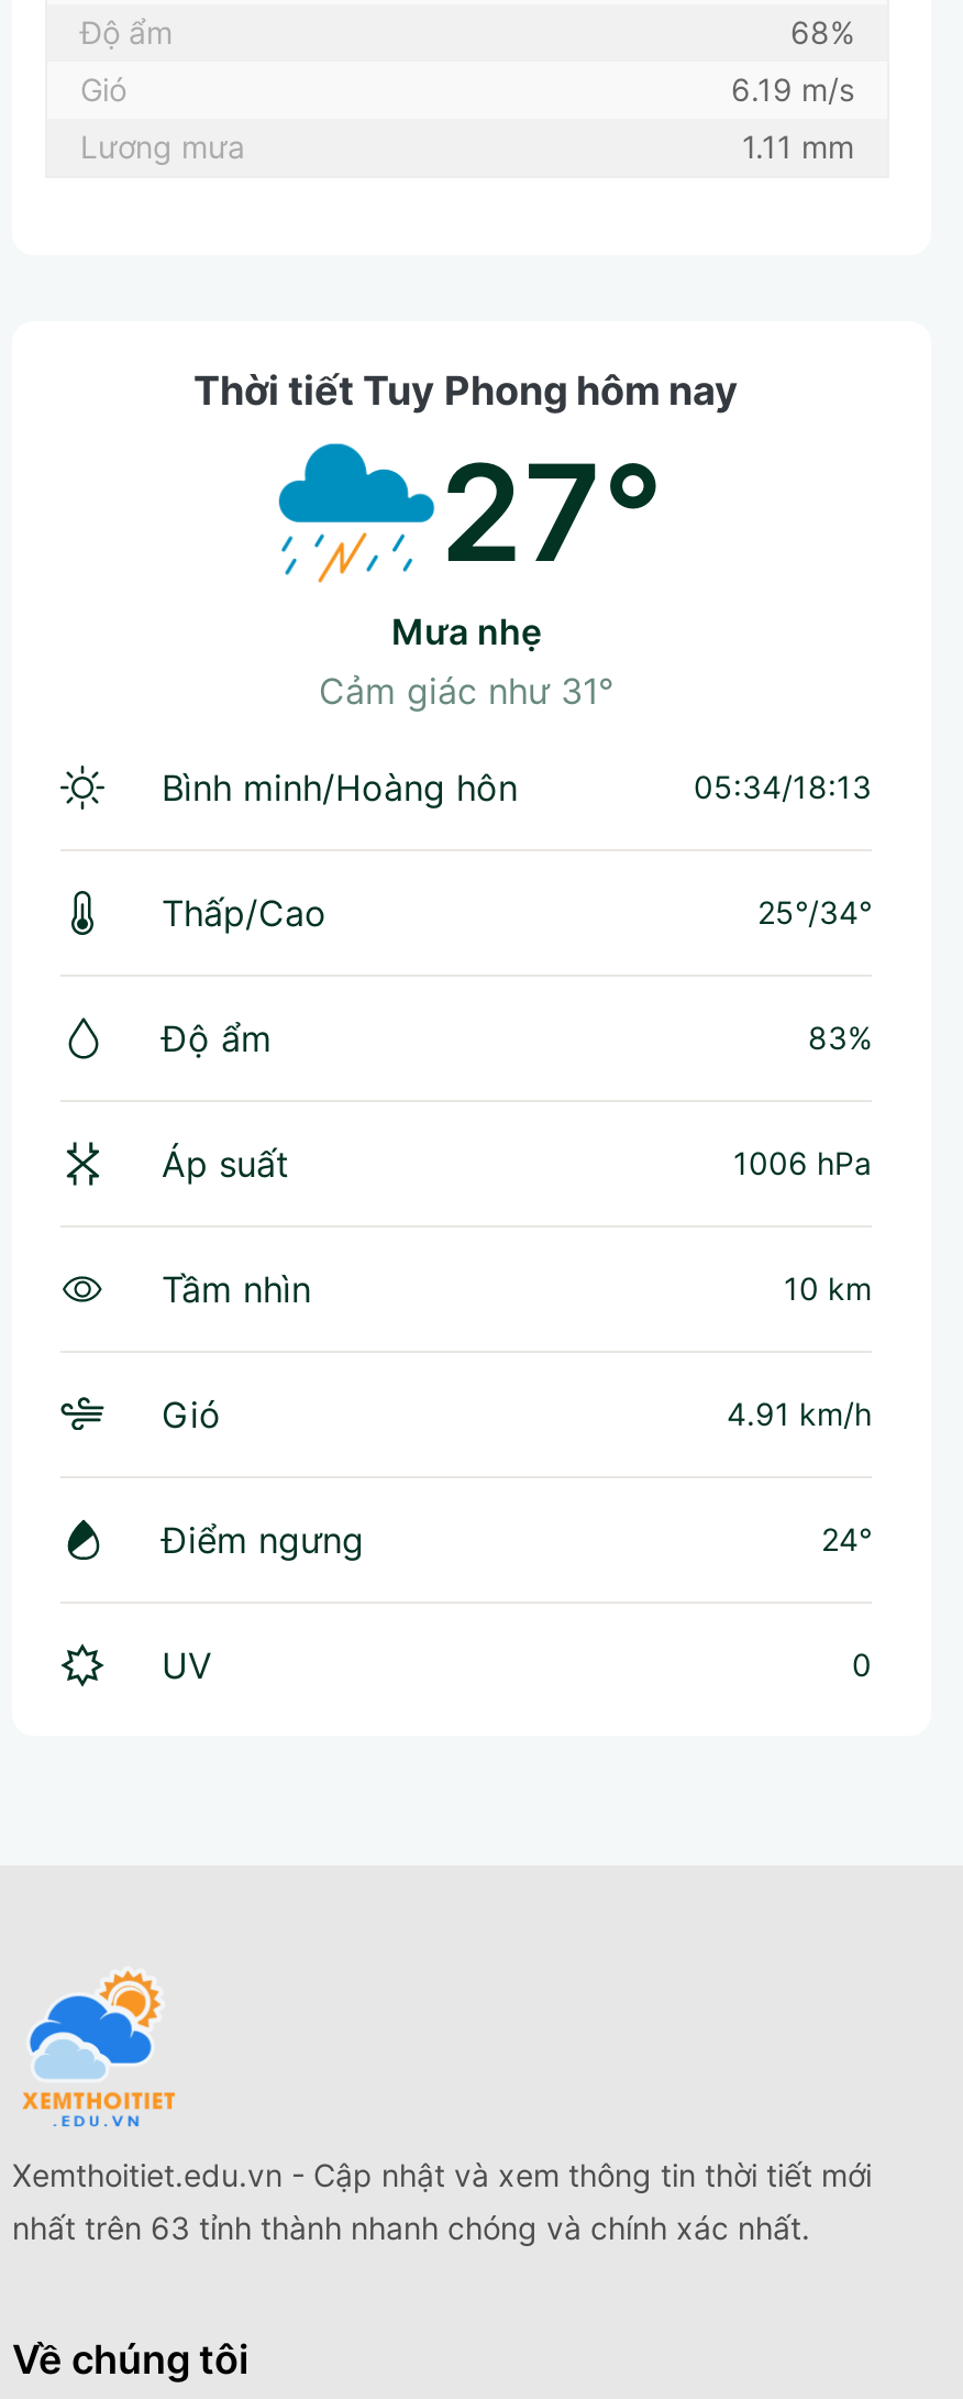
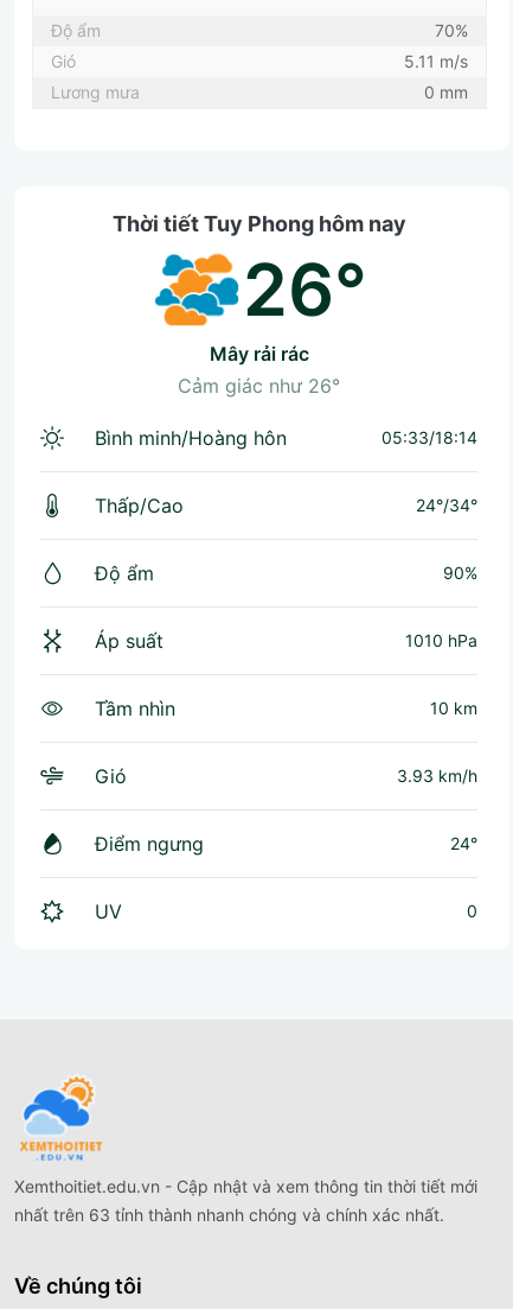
[790,12,854,50] 68% -> [435,20,468,40] 70%
[731,70,854,107] 6.19 m/s -> [404,51,468,71] 5.11 m/s
[742,127,854,164] 1.11 mm -> [424,81,468,102] 0 mm
[274,430,664,712] [image] | 27° | mưa nhẹ | Cảm giác như 31° -> [154,245,367,397] [image] | 26° | mây rải rác | Cảm giác như 26°
[694,767,872,804] 05:34/18:13 -> [381,427,477,447] 05:33/18:14
[757,892,872,930] 25°/34° -> [416,494,477,515] 24°/34°
[808,1018,872,1055] 83% -> [443,562,477,582] 90%
[733,1143,872,1180] 1006 hPa -> [405,630,477,650] 1010 hPa
[727,1394,872,1431] 4.91 km/h -> [397,765,477,785] 3.93 km/h

